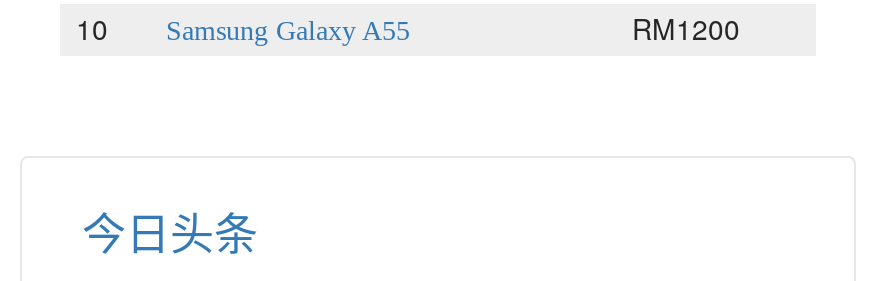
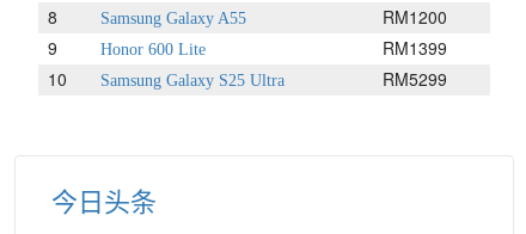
[76,8,108,48] 10 -> [48,5,57,28] 8
none -> [48,36,447,90] 9 | Honor 600 Lite | RM1399 | 10 | Samsung Galaxy S25 Ultra | RM5299

